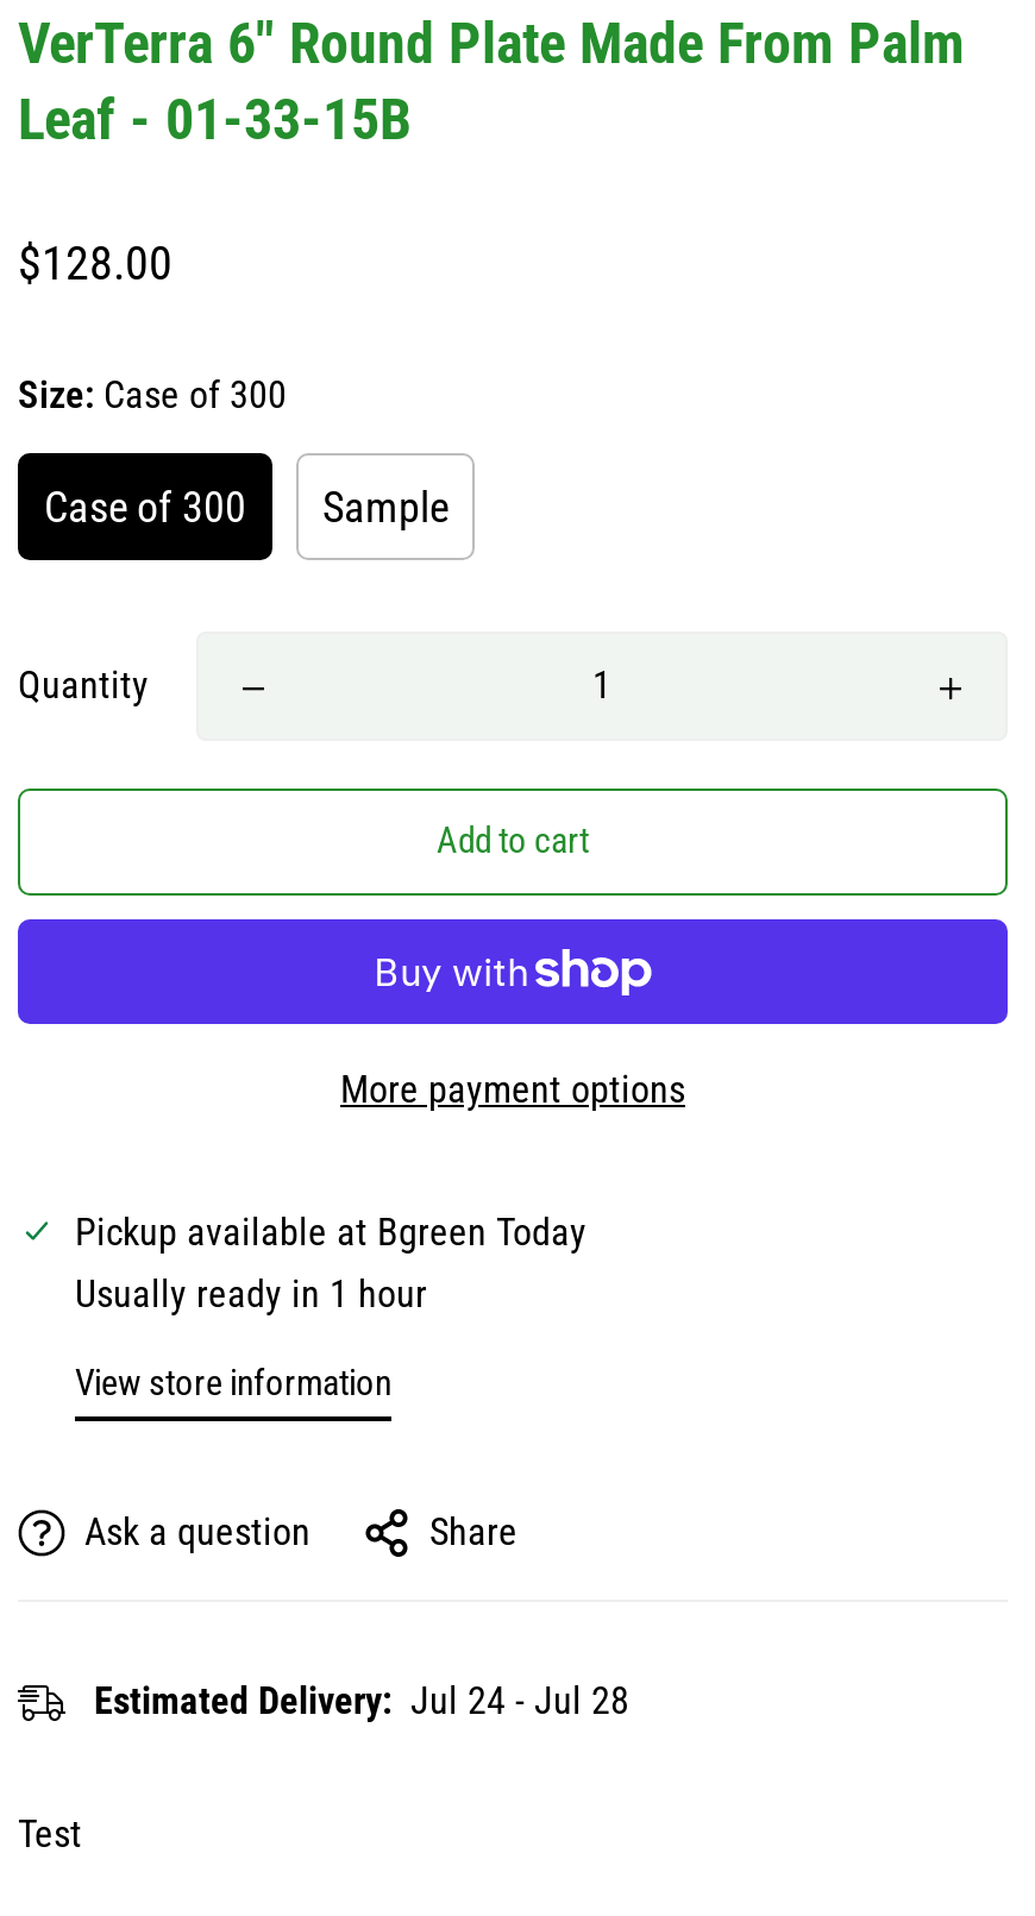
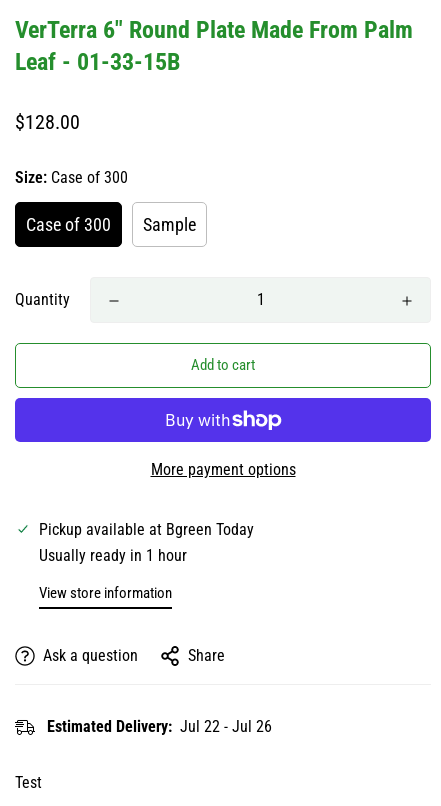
[94,1678,629,1723] Estimated Delivery: Jul 24 - Jul 28 -> [47,717,272,736] Estimated Delivery: Jul 22 - Jul 26

